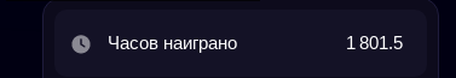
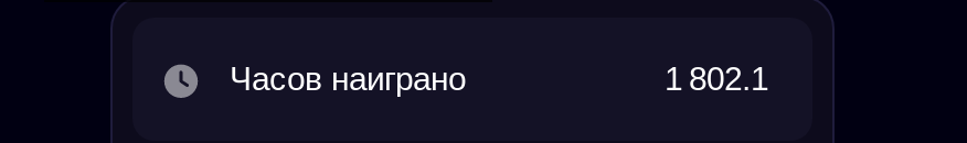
[346,32,403,53] 1 801.5 -> [665,59,768,97] 1 802.1

